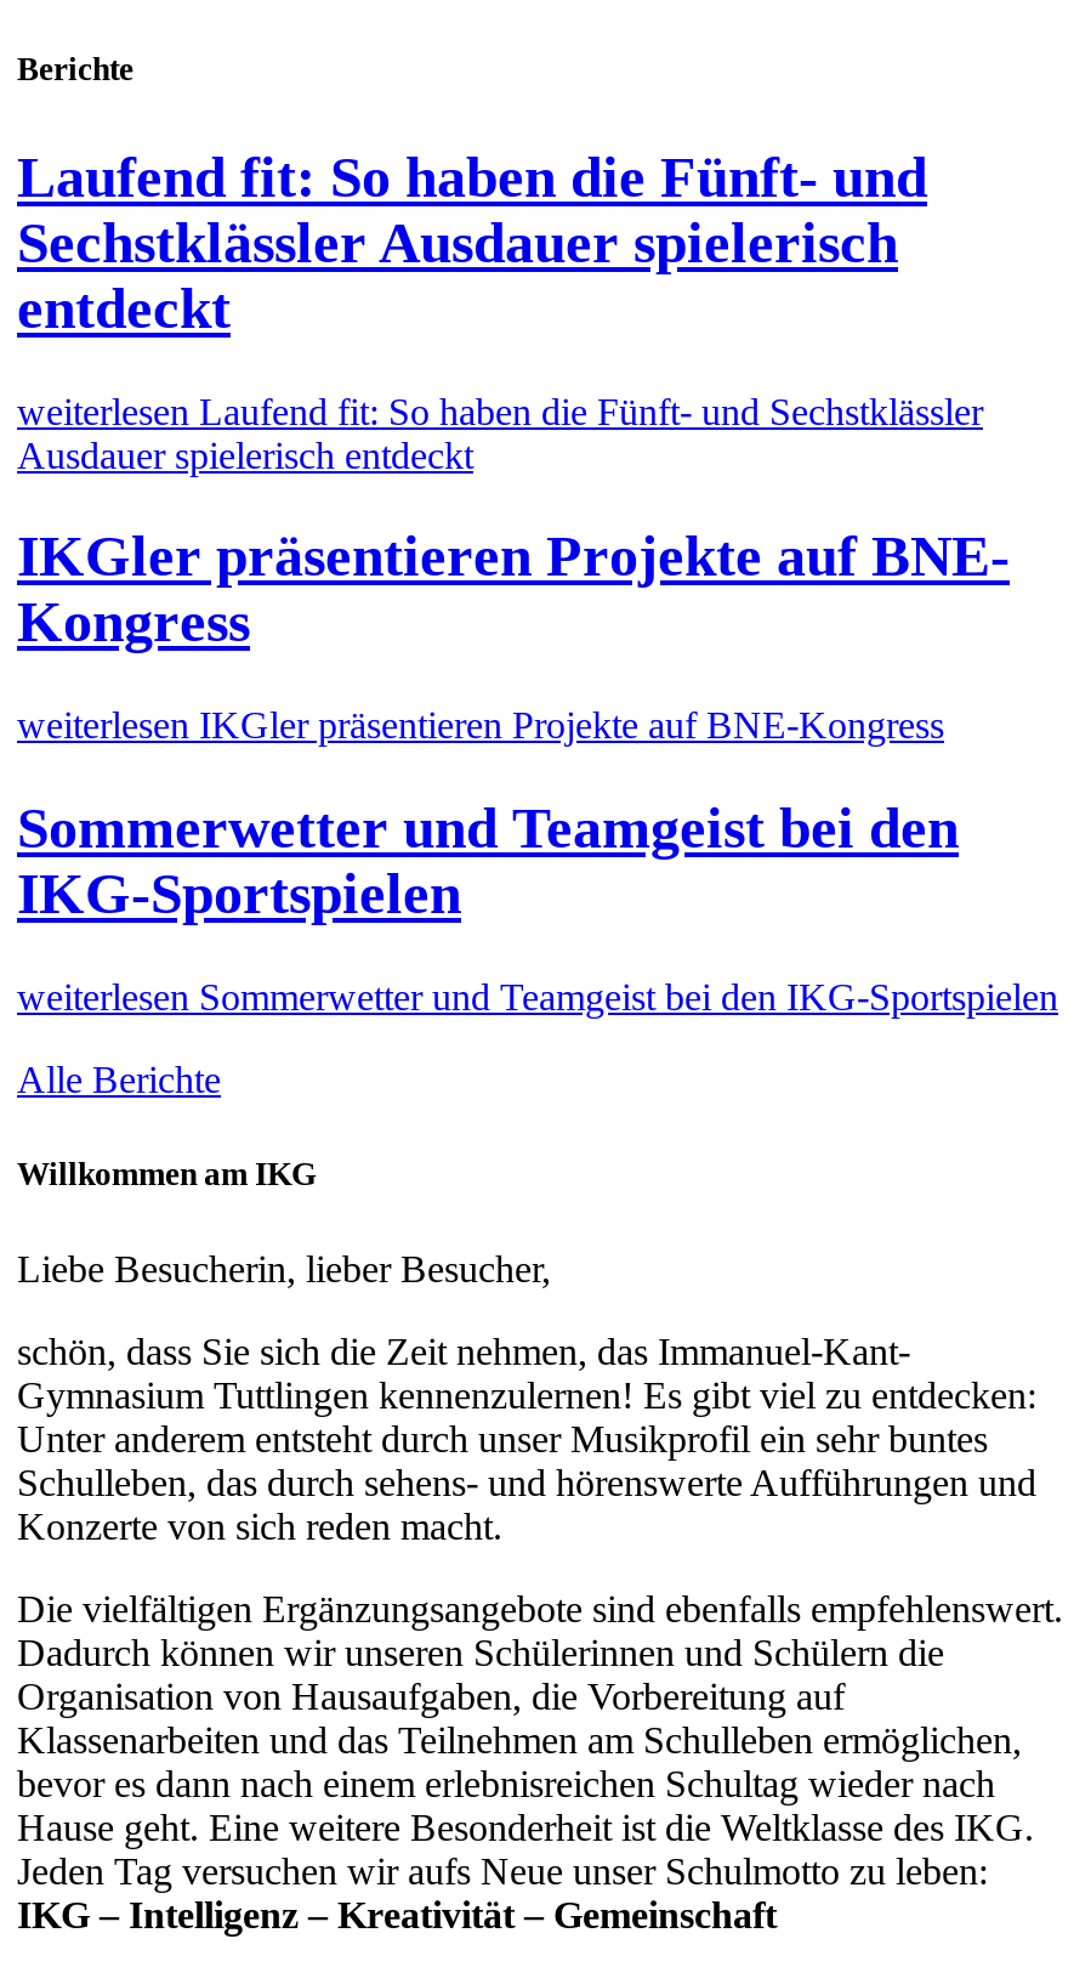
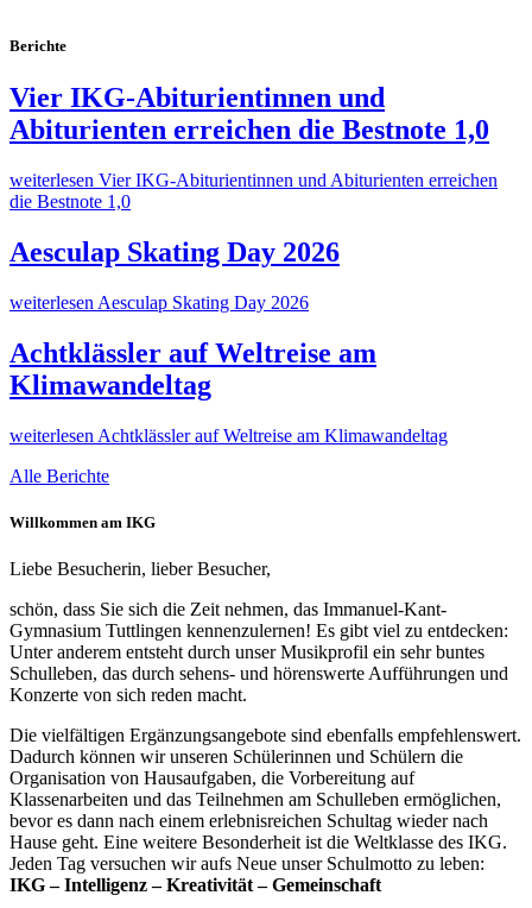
[17,144,927,339] Laufend fit: So haben die Fünft- und | Sechstklässler Ausdauer spielerisch | entdeckt -> [9,82,489,145] Vier IKG-Abiturientinnen und | Abiturienten erreichen die Bestnote 1,0
[17,389,983,474] weiterlesen Laufend fit: So haben die Fünft- und Sechstklässler | Ausdauer spielerisch entdeckt -> [9,170,498,212] weiterlesen Vier IKG-Abiturientinnen und Abiturienten erreichen | die Bestnote 1,0
[17,525,1010,654] IKGler präsentieren Projekte auf BNE- | Kongress -> [9,237,340,268] Aesculap Skating Day 2026
[17,704,944,746] weiterlesen IKGler präsentieren Projekte auf BNE-Kongress -> [9,292,309,313] weiterlesen Aesculap Skating Day 2026
[17,797,959,925] Sommerwetter und Teamgeist bei den | IKG-Sportspielen -> [9,338,376,401] Achtklässler auf Weltreise am | Klimawandeltag
[17,976,1058,1017] weiterlesen Sommerwetter und Teamgeist bei den IKG-Sportspielen -> [9,425,448,446] weiterlesen Achtklässler auf Weltreise am Klimawandeltag

